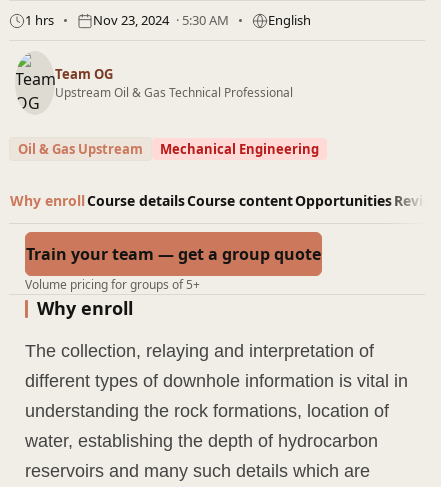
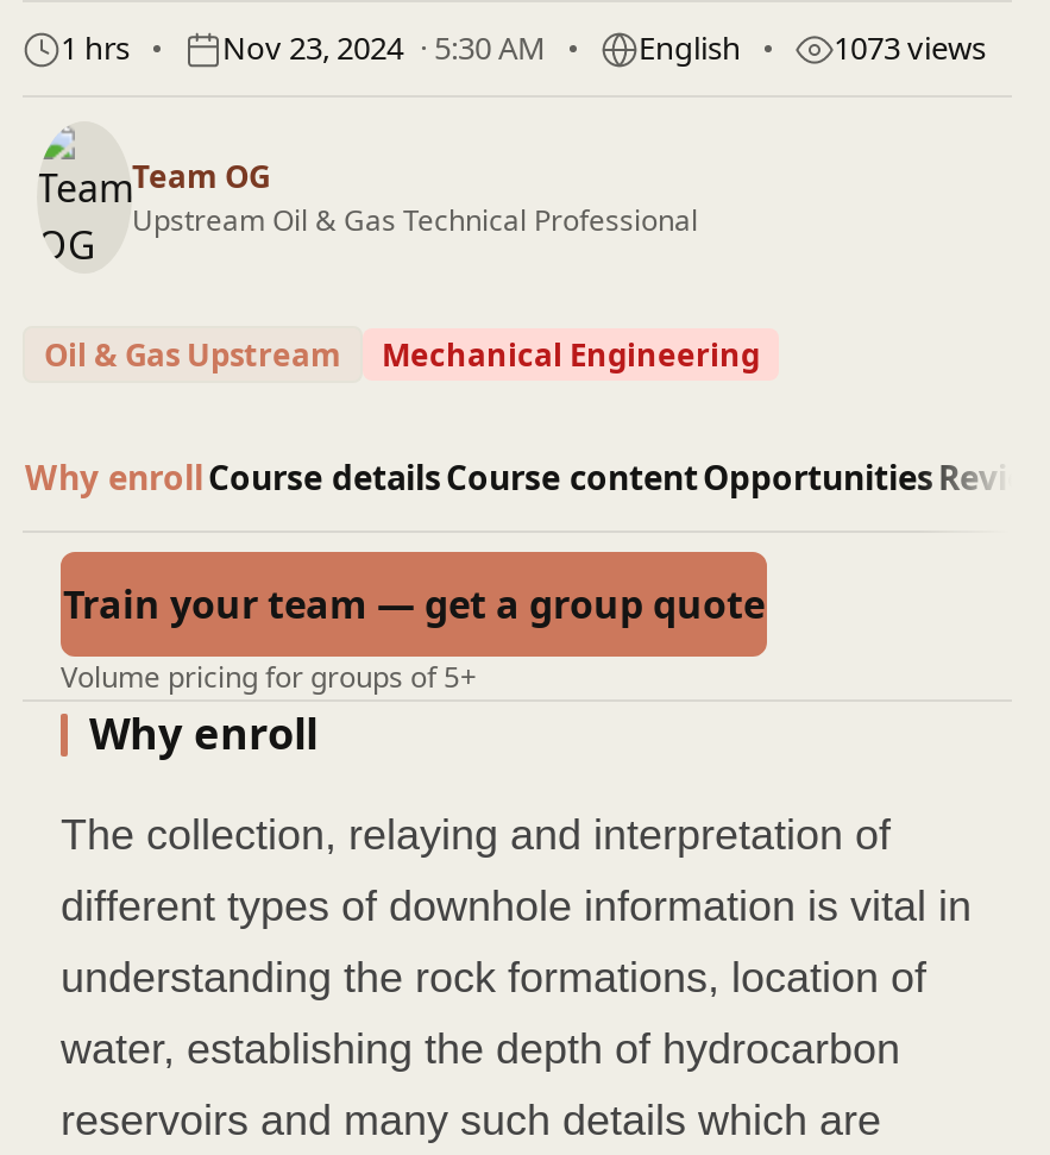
none -> [834,26,986,69] 1073 views

